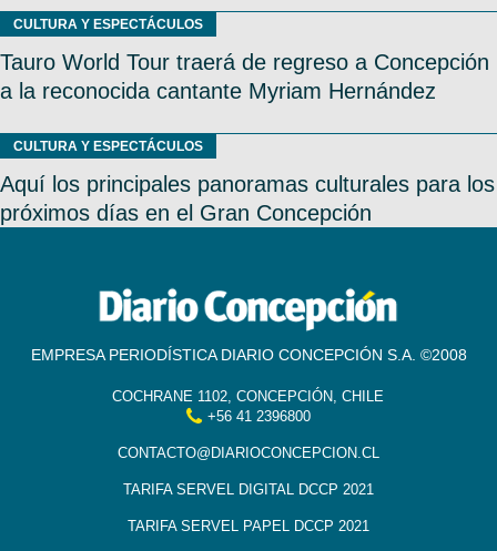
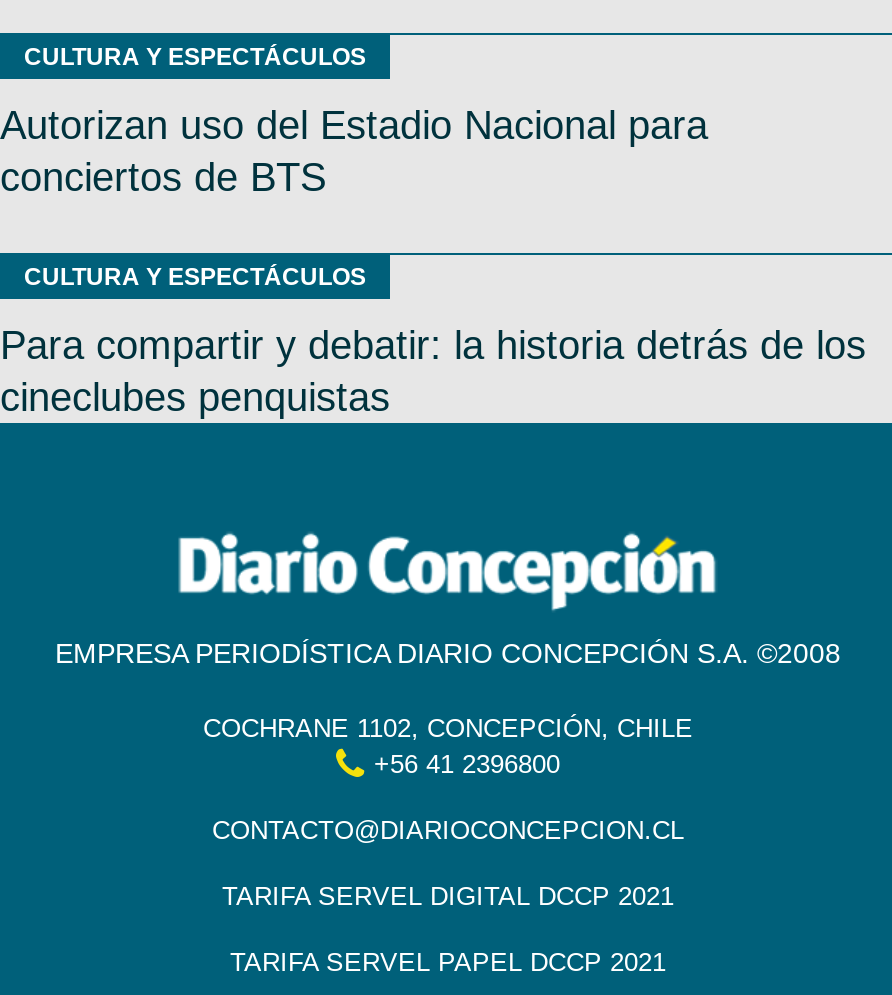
[0,50,489,103] Tauro World Tour traerá de regreso a Concepción | a la reconocida cantante Myriam Hernández -> [0,103,708,199] Autorizan uso del Estadio Nacional para | conciertos de BTS
[0,172,495,225] Aquí los principales panoramas culturales para los | próximos días en el Gran Concepción -> [0,323,866,419] Para compartir y debatir: la historia detrás de los | cineclubes penquistas

